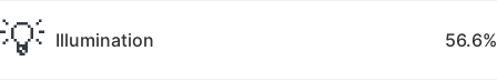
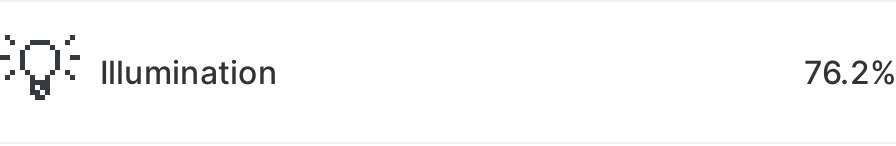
[445,29,497,51] 56.6% -> [804,53,896,93] 76.2%

